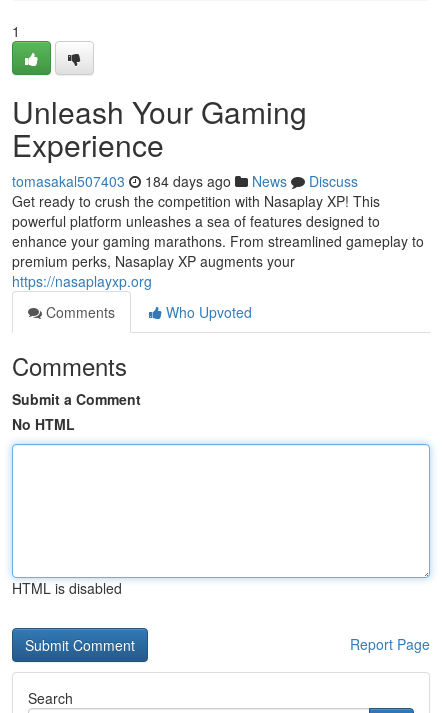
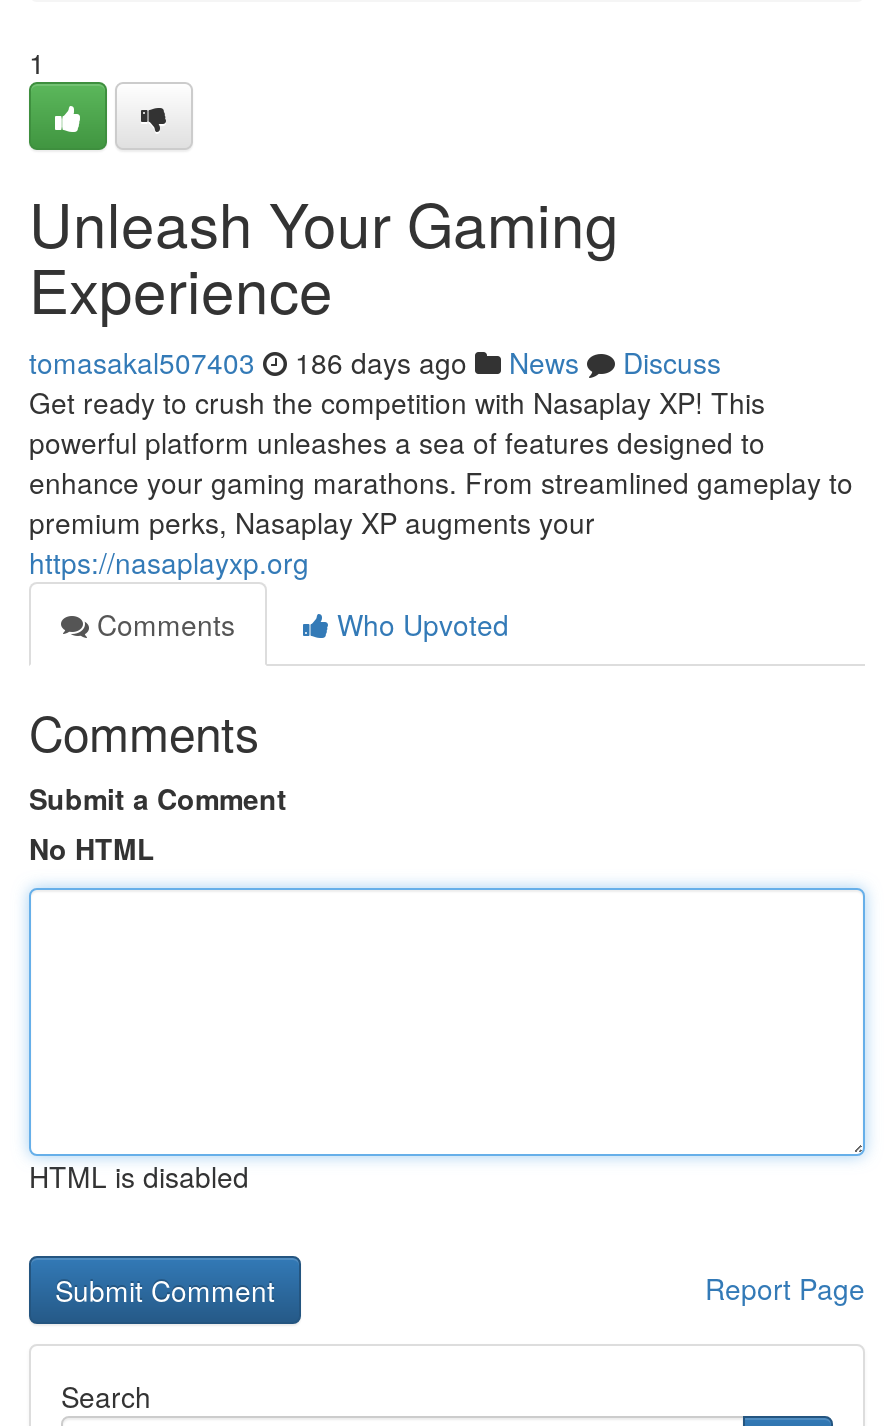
[12,171,358,191] tomasakal507403 184 days ago News Discuss -> [29,342,721,382] tomasakal507403 186 days ago News Discuss

